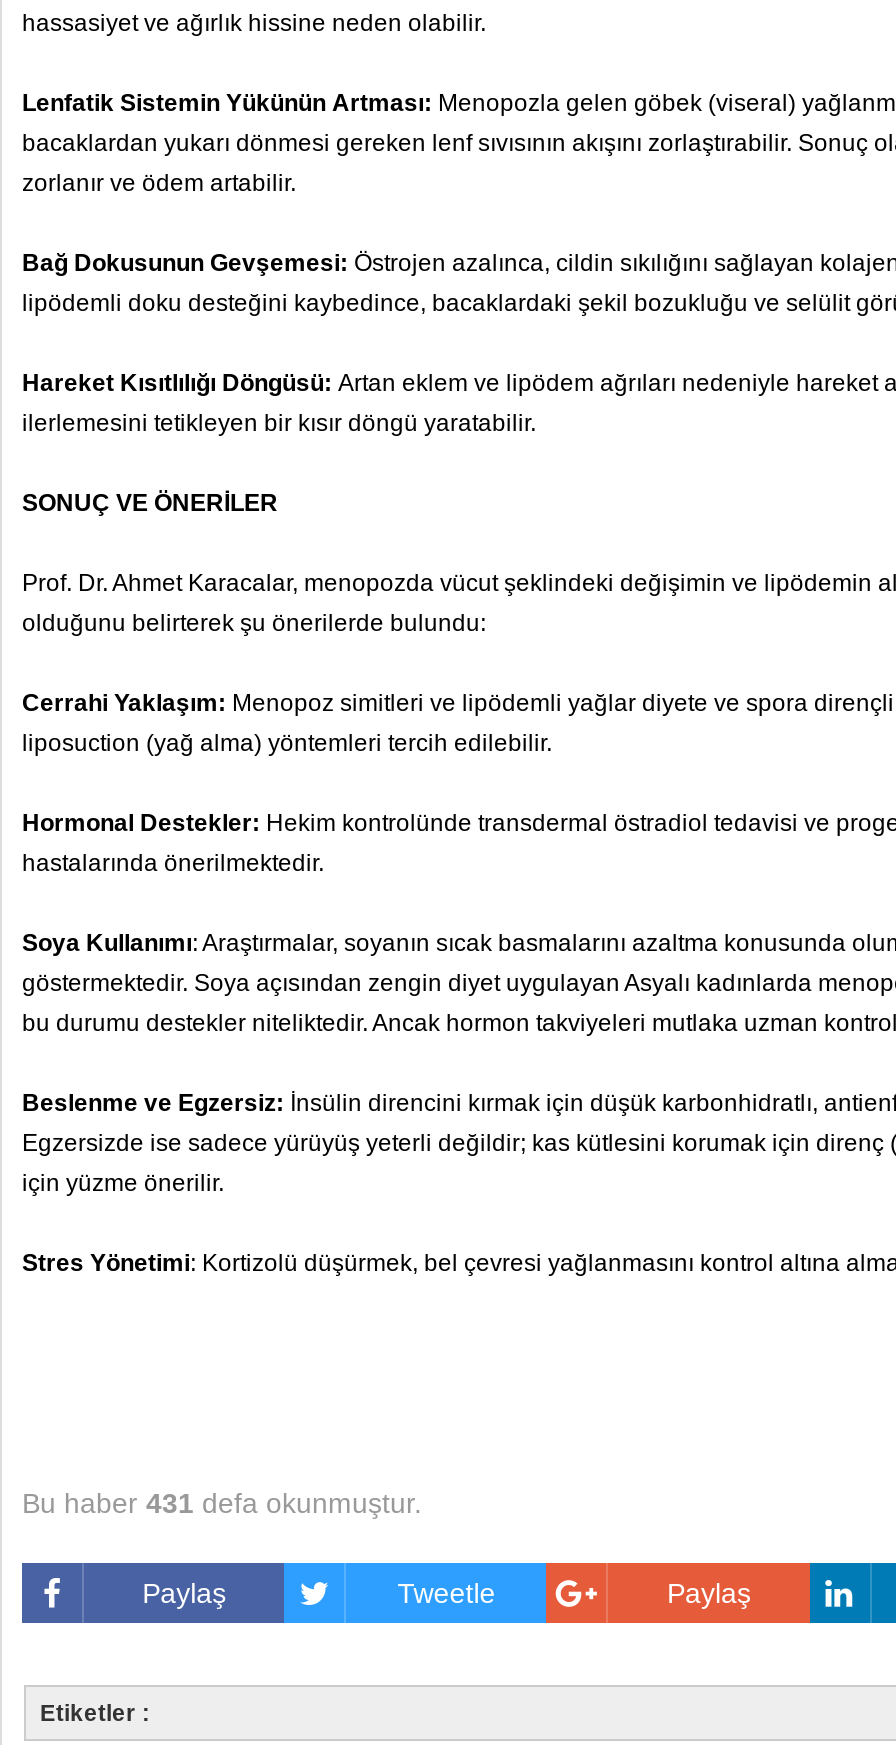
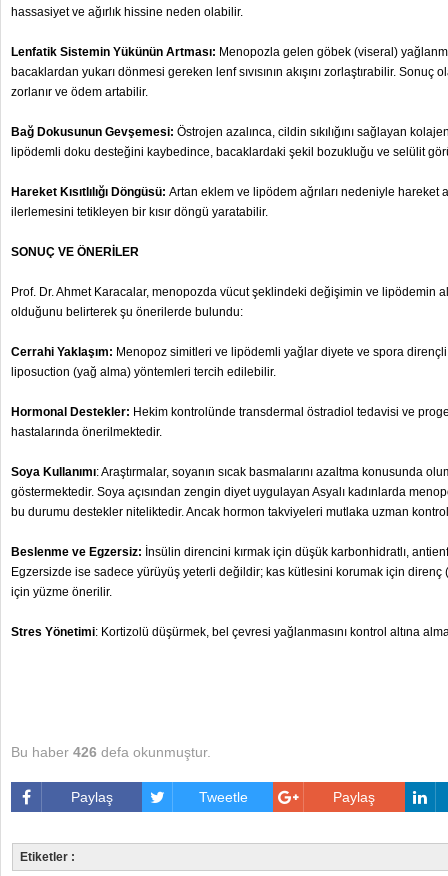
[22,1487,422,1519] Bu haber 431 defa okunmuştur. -> [11,744,211,760] Bu haber 426 defa okunmuştur.

